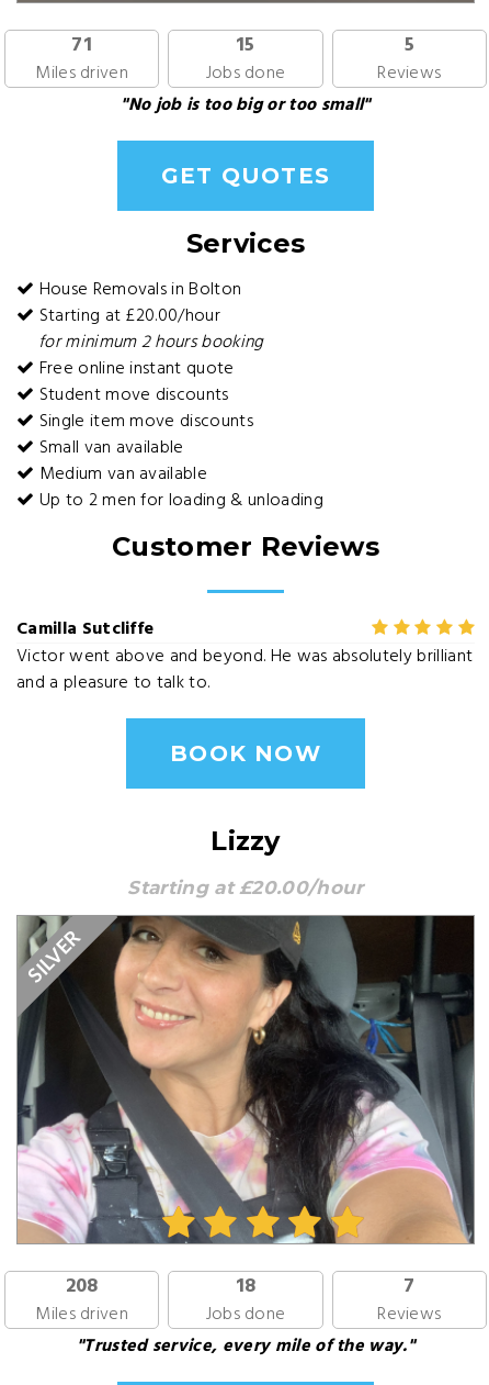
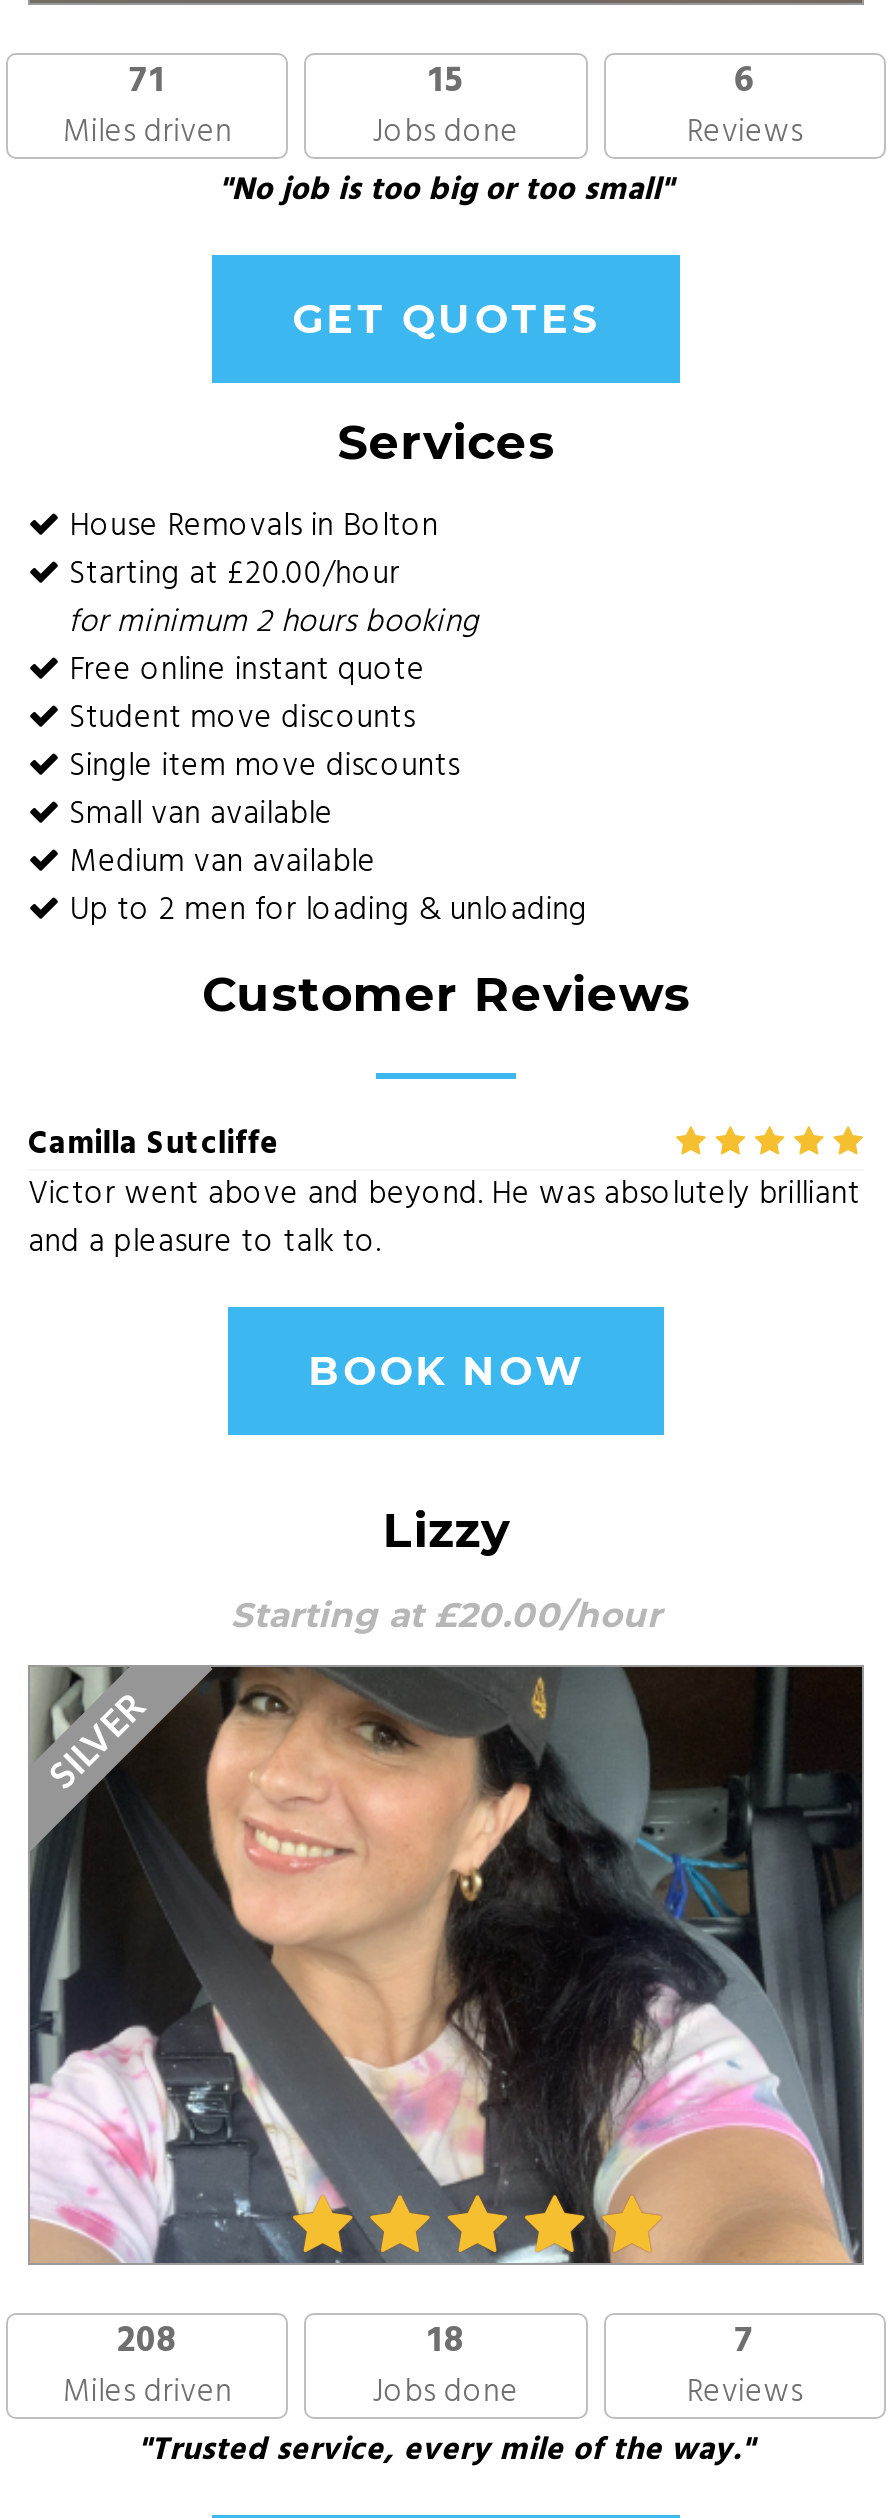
[404,30,414,62] 5 -> [734,53,755,111] 6

